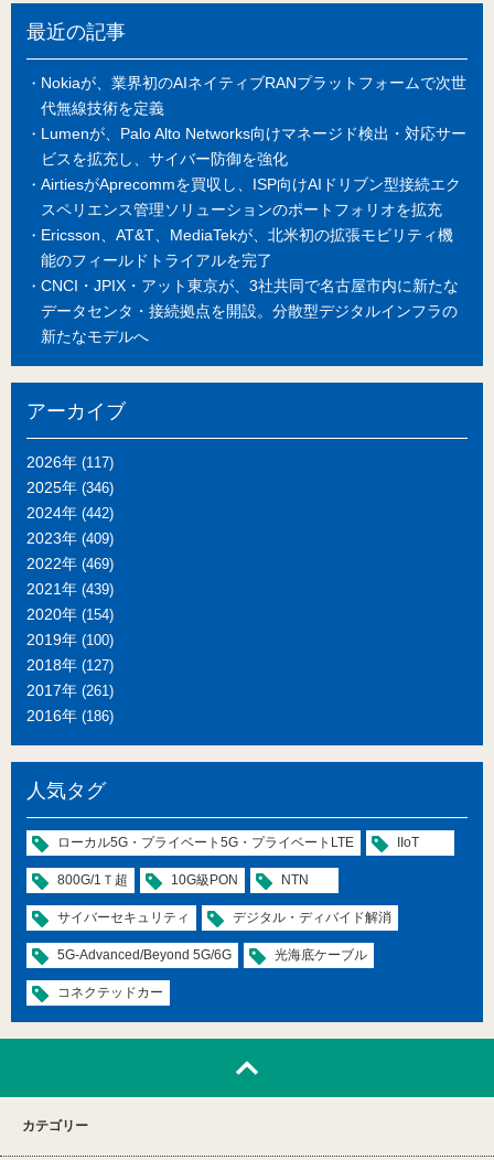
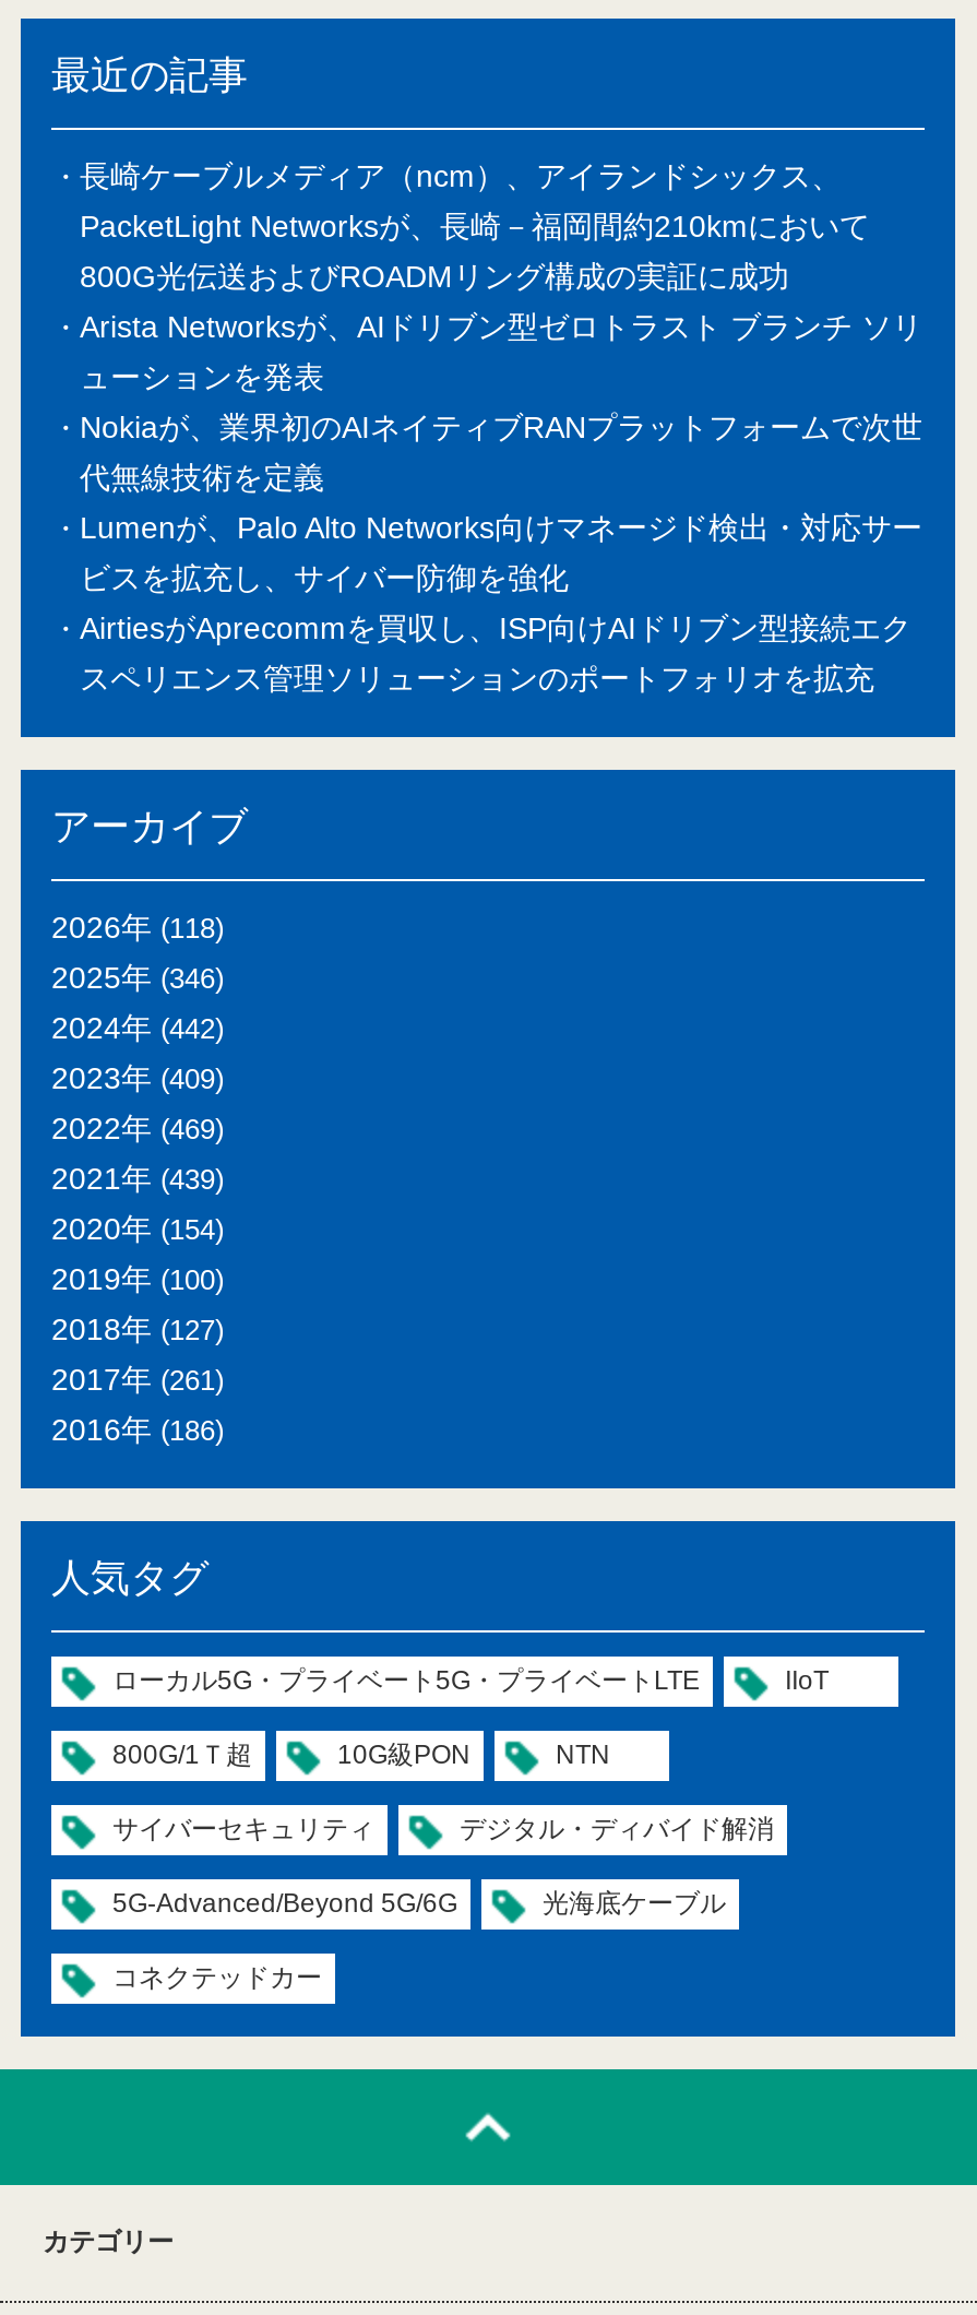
none -> [80,159,922,395] 長崎ケーブルメディア（ncm）、アイランドシックス、 | PacketLight Networksが、長崎－福岡間約210kmにおいて | 800G光伝送およびROADMリング構成の実証に成功 | Arista Networksが、AIドリブン型ゼロトラスト ブランチ ソリ | ューションを発表
moved [41,74,466,219] -> [80,410,922,696]: Nokiaが、業界初のAIネイティブRANプラットフォームで次世 | 代無線技術を定義 | Lumenが、Palo Alto Networks向けマネージド検出・対応サー | ビスを拡充し、サイバー防御を強化 | AirtiesがAprecommを買収し、ISP向けAIドリブン型接続エク | スペリエンス管理ソリューションのポートフォリオを拡充
[41,226,459,345] Ericsson、AT&T、MediaTekが、北米初の拡張モビリティ機 | 能のフィールドトライアルを完了 | CNCI・JPIX・アット東京が、3社共同で名古屋市内に新たな | データセンタ・接続拠点を開設。分散型デジタルインフラの | 新たなモデルへ -> none
[26,453,114,471] 2026年(117) -> [51,910,224,945] 2026年(118)

